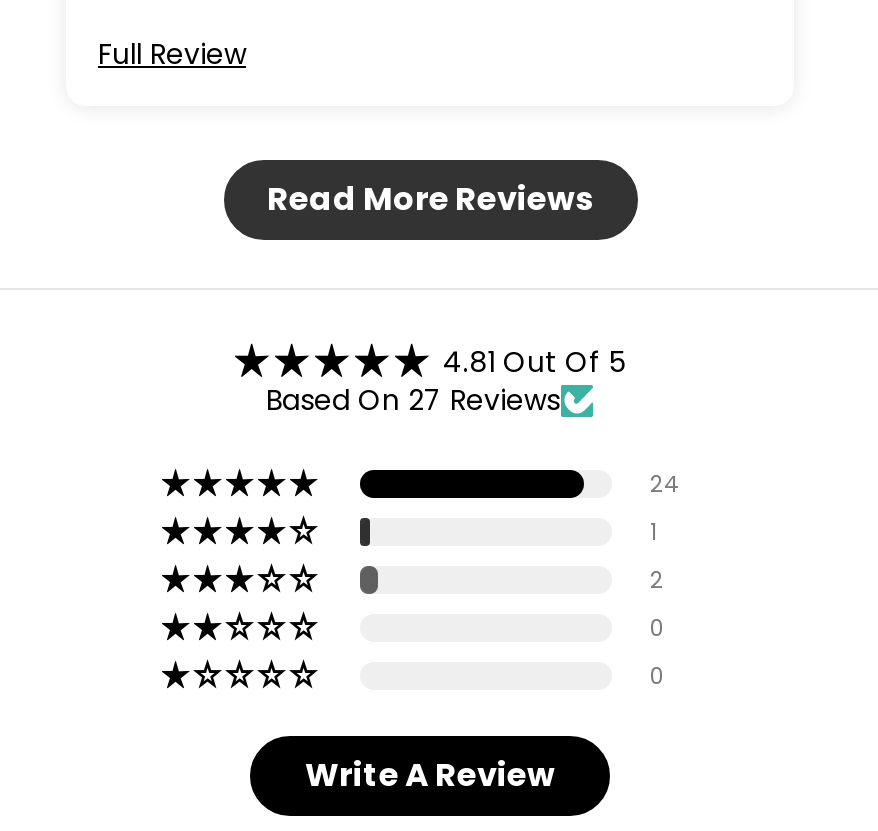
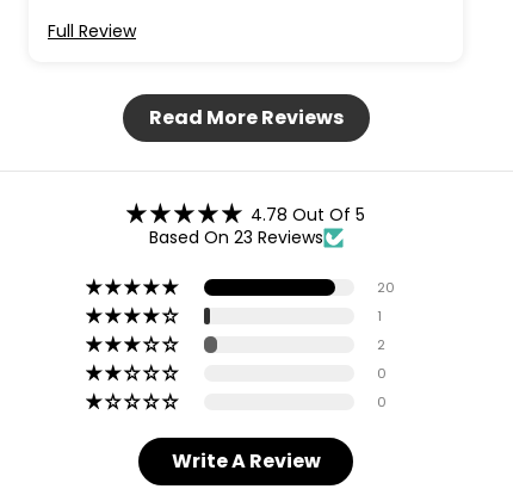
[443,342,625,382] 4.81 Out Of 5 -> [251,203,365,227] 4.78 Out Of 5
[266,380,560,420] Based On 27 Reviews -> [149,225,323,249] Based On 23 Reviews
[650,468,678,500] 24 -> [377,278,395,297] 20

